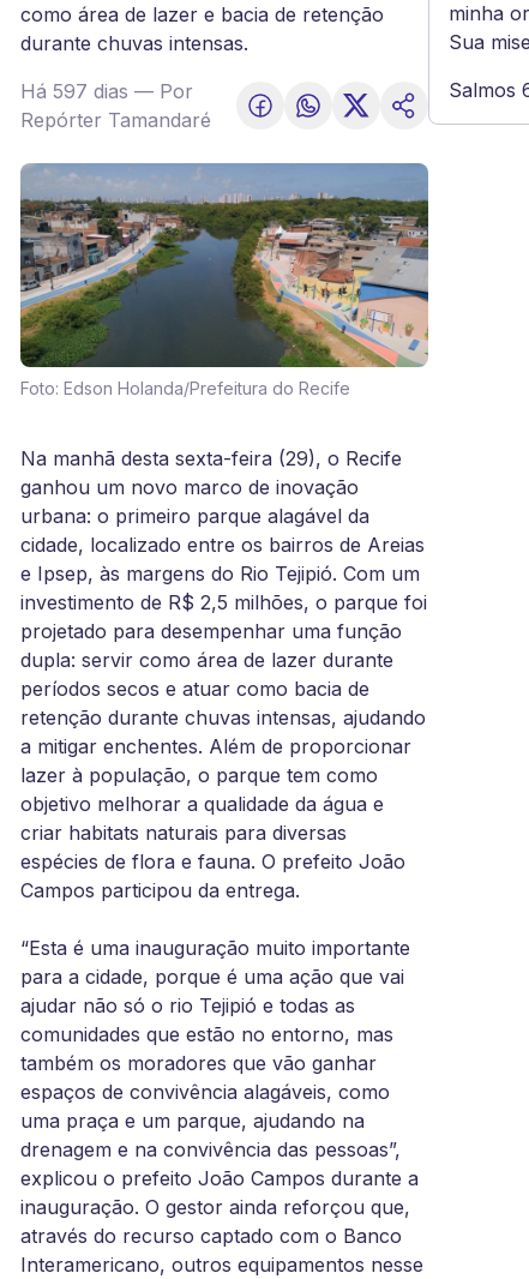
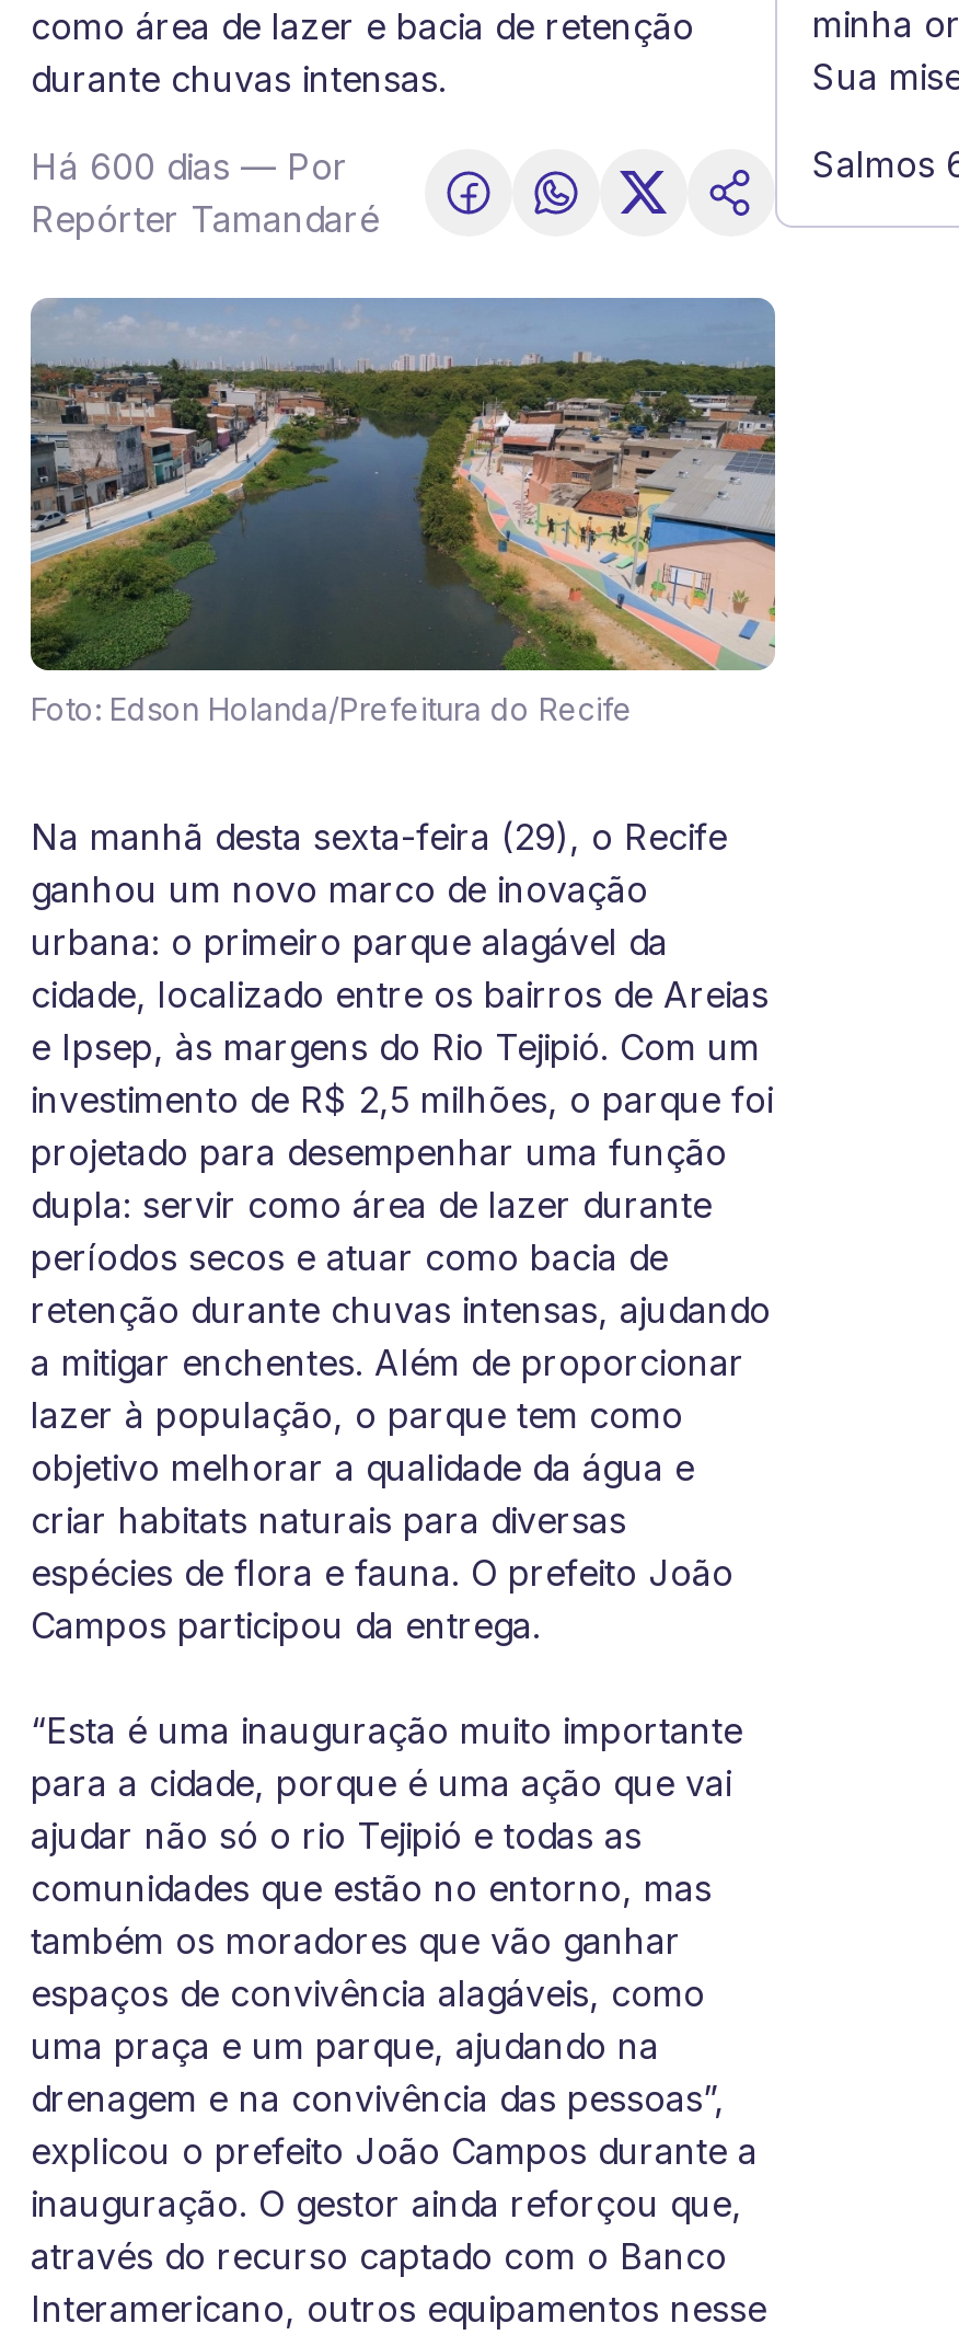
[20,79,193,103] Há 597 dias — Por -> [31,145,348,188] Há 600 dias — Por

